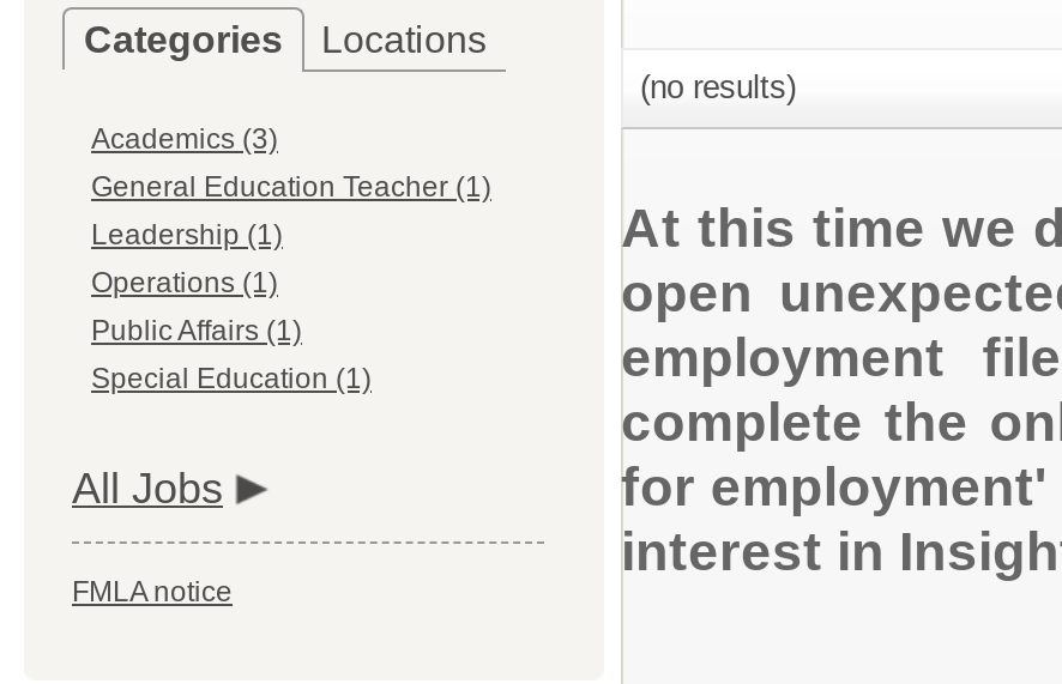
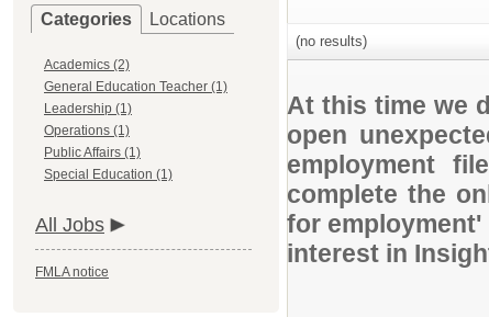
[91,122,278,156] Academics (3) -> [44,57,130,72] Academics (2)

